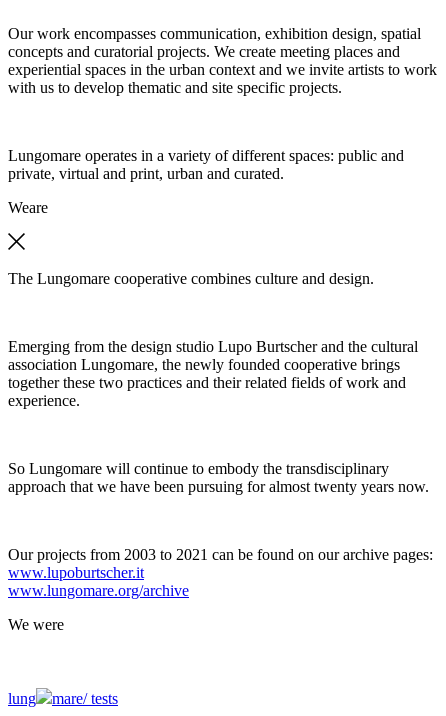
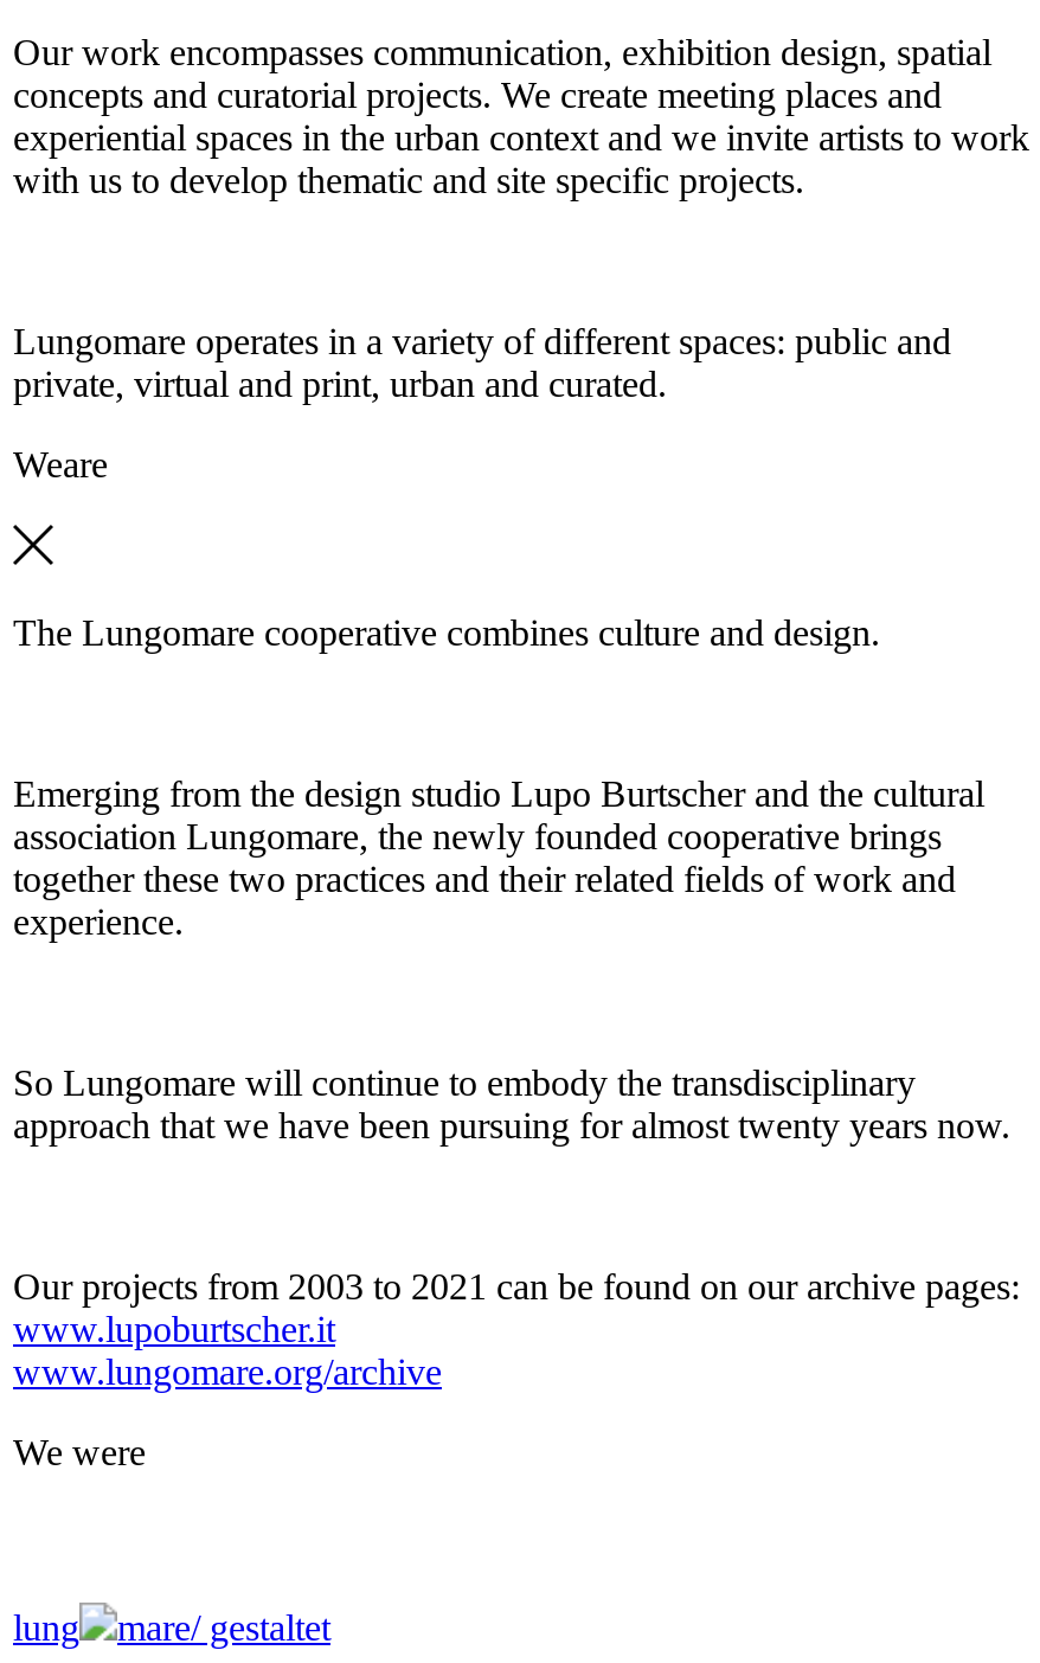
[52,690,118,707] mare/ tests -> [117,1607,330,1647] mare/ gestaltet

